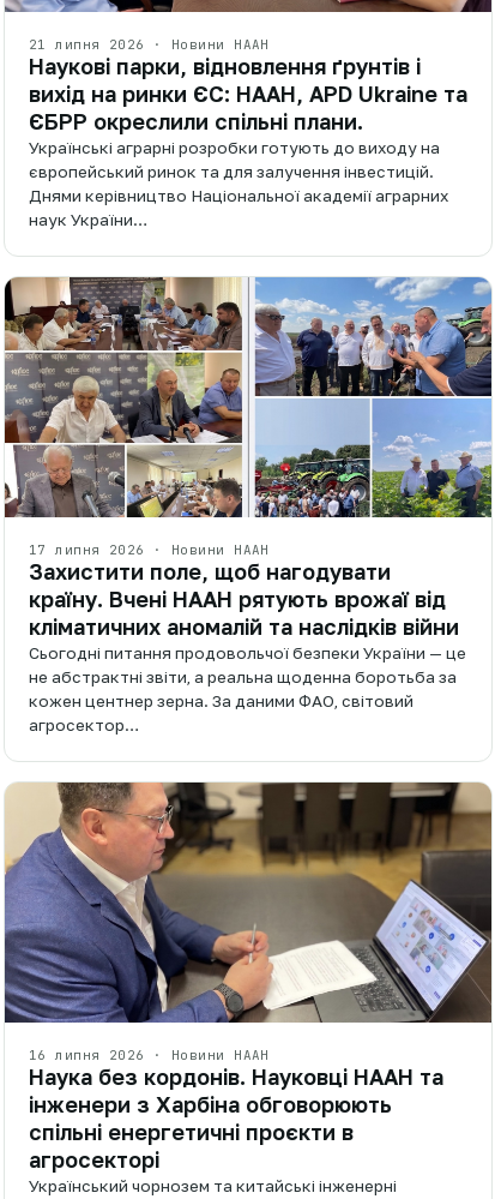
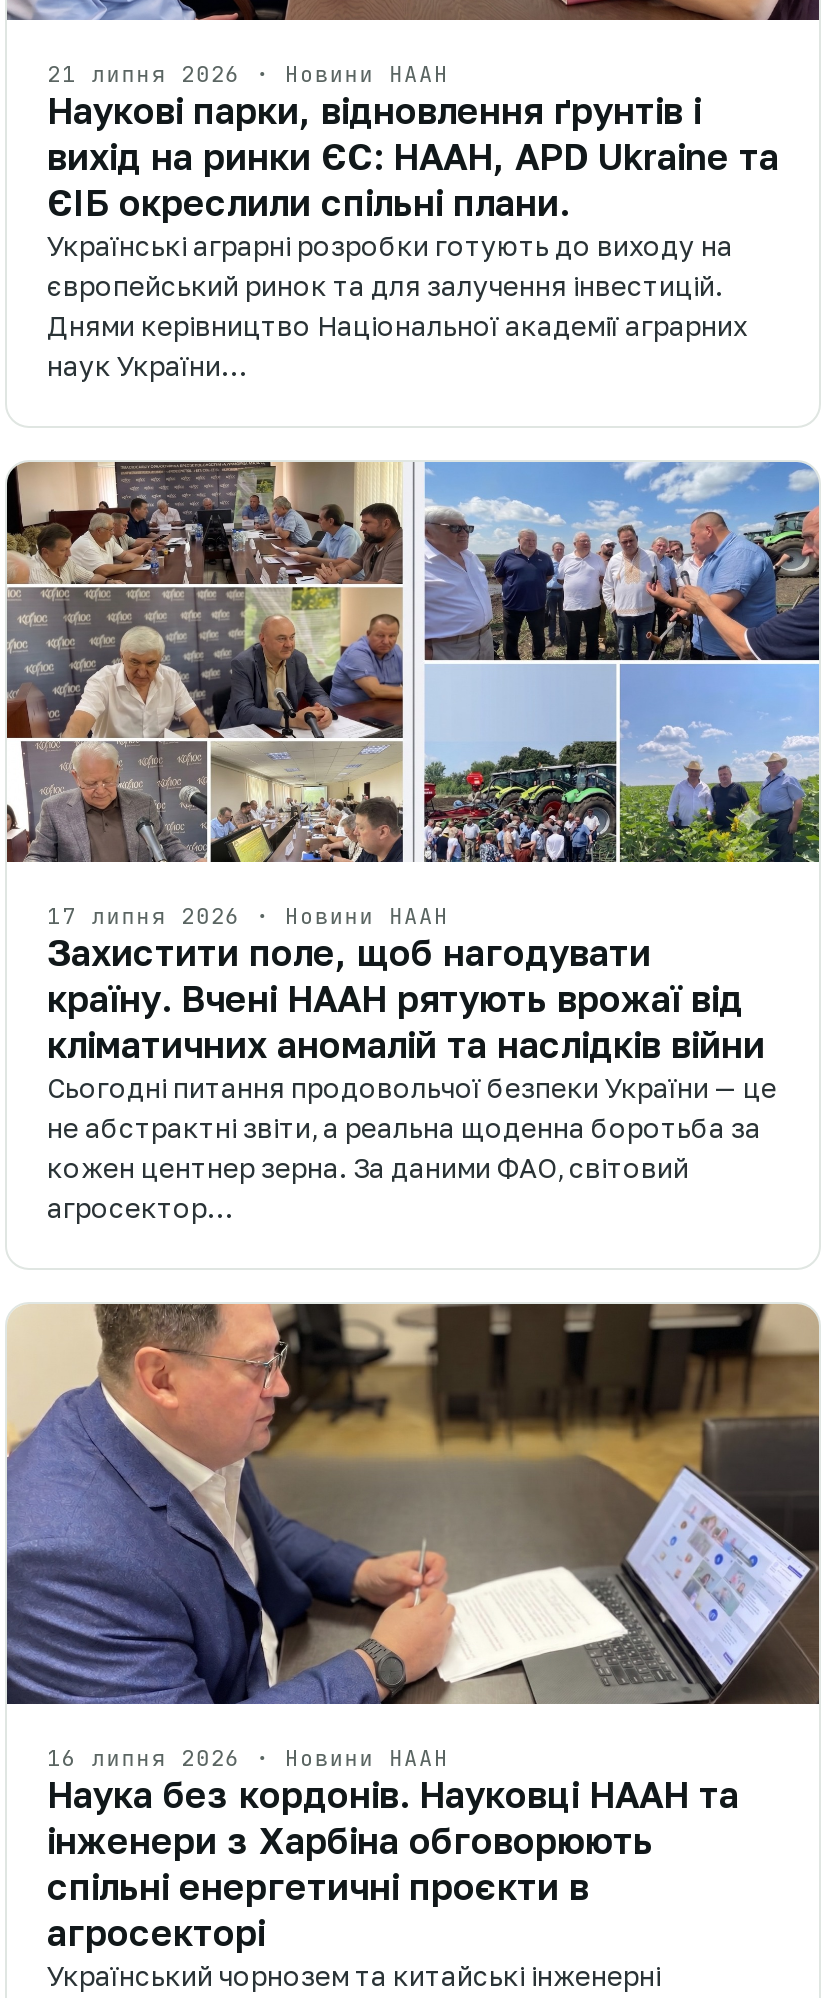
[29,108,363,134] ЄБРР окреслили спільні плани. -> [47,180,569,224] ЄІБ окреслили спільні плани.

